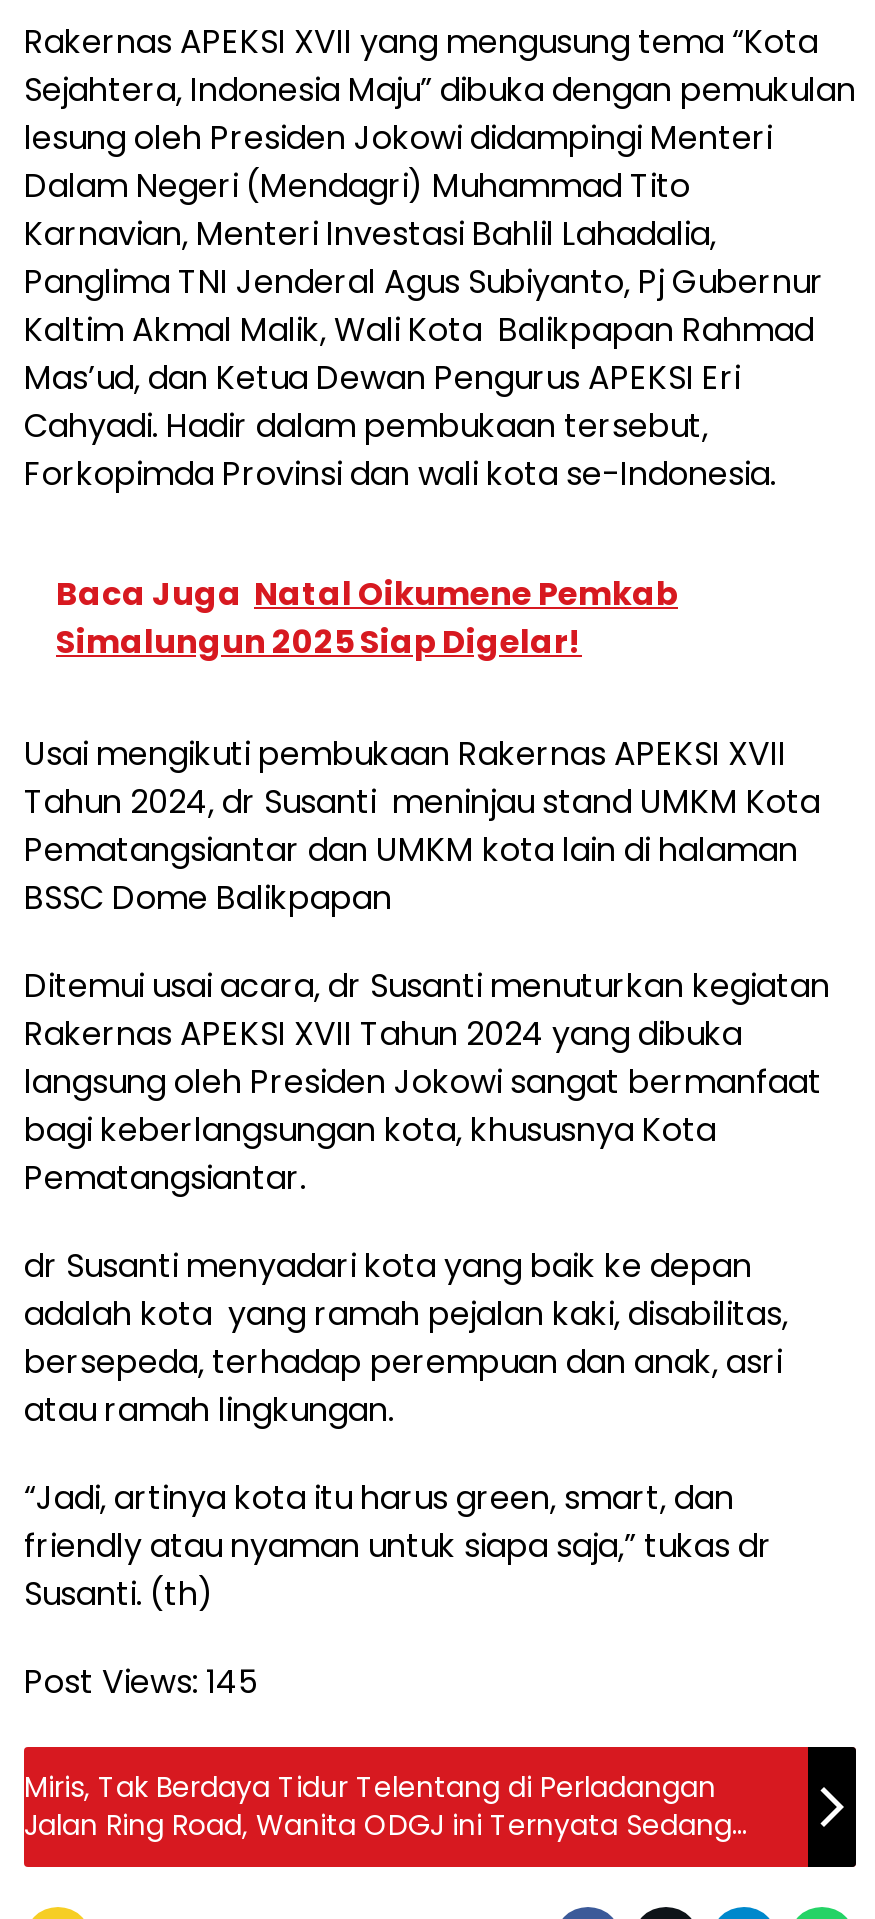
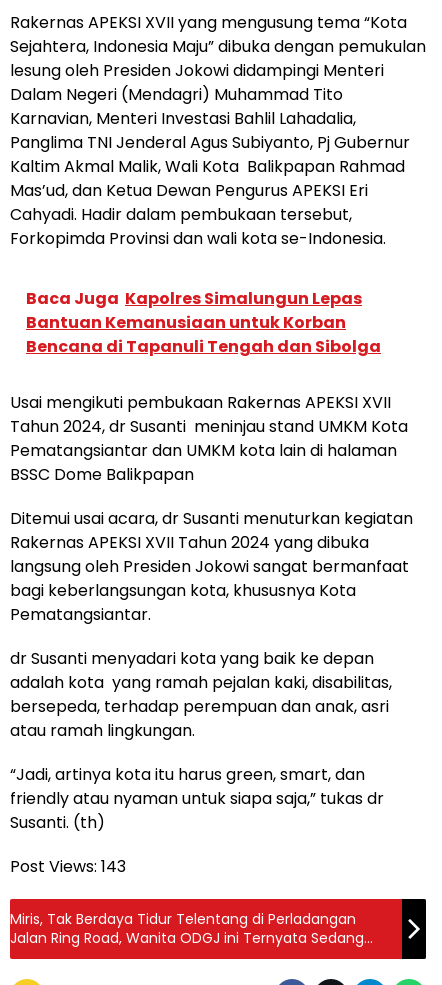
[56,570,678,664] Baca Juga Natal Oikumene Pemkab | Simalungun 2025 Siap Digelar! -> [26,287,381,358] Baca Juga Kapolres Simalungun Lepas | Bantuan Kemanusiaan untuk Korban | Bencana di Tapanuli Tengah dan Sibolga
[24,1658,258,1704] Post Views: 145 -> [10,855,126,878] Post Views: 143

